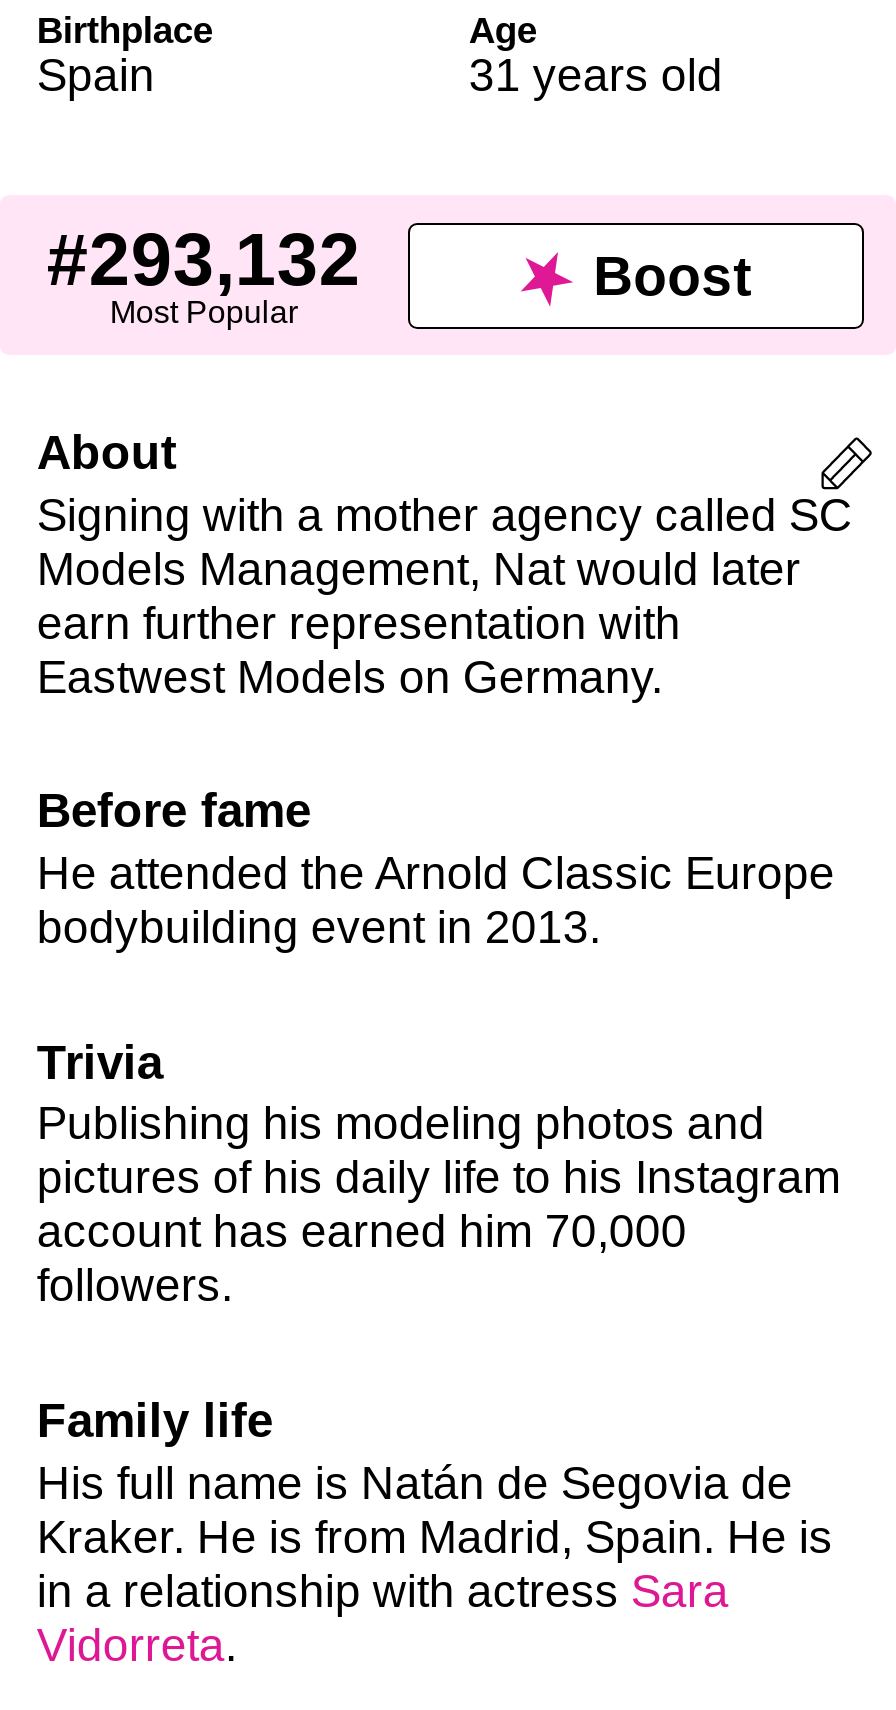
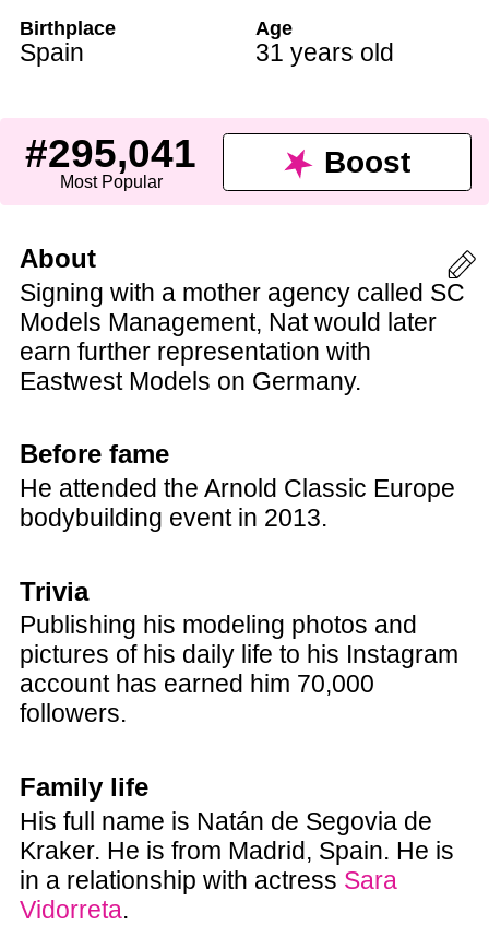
[47,218,361,300] #293,132 -> [25,131,197,175] #295,041

